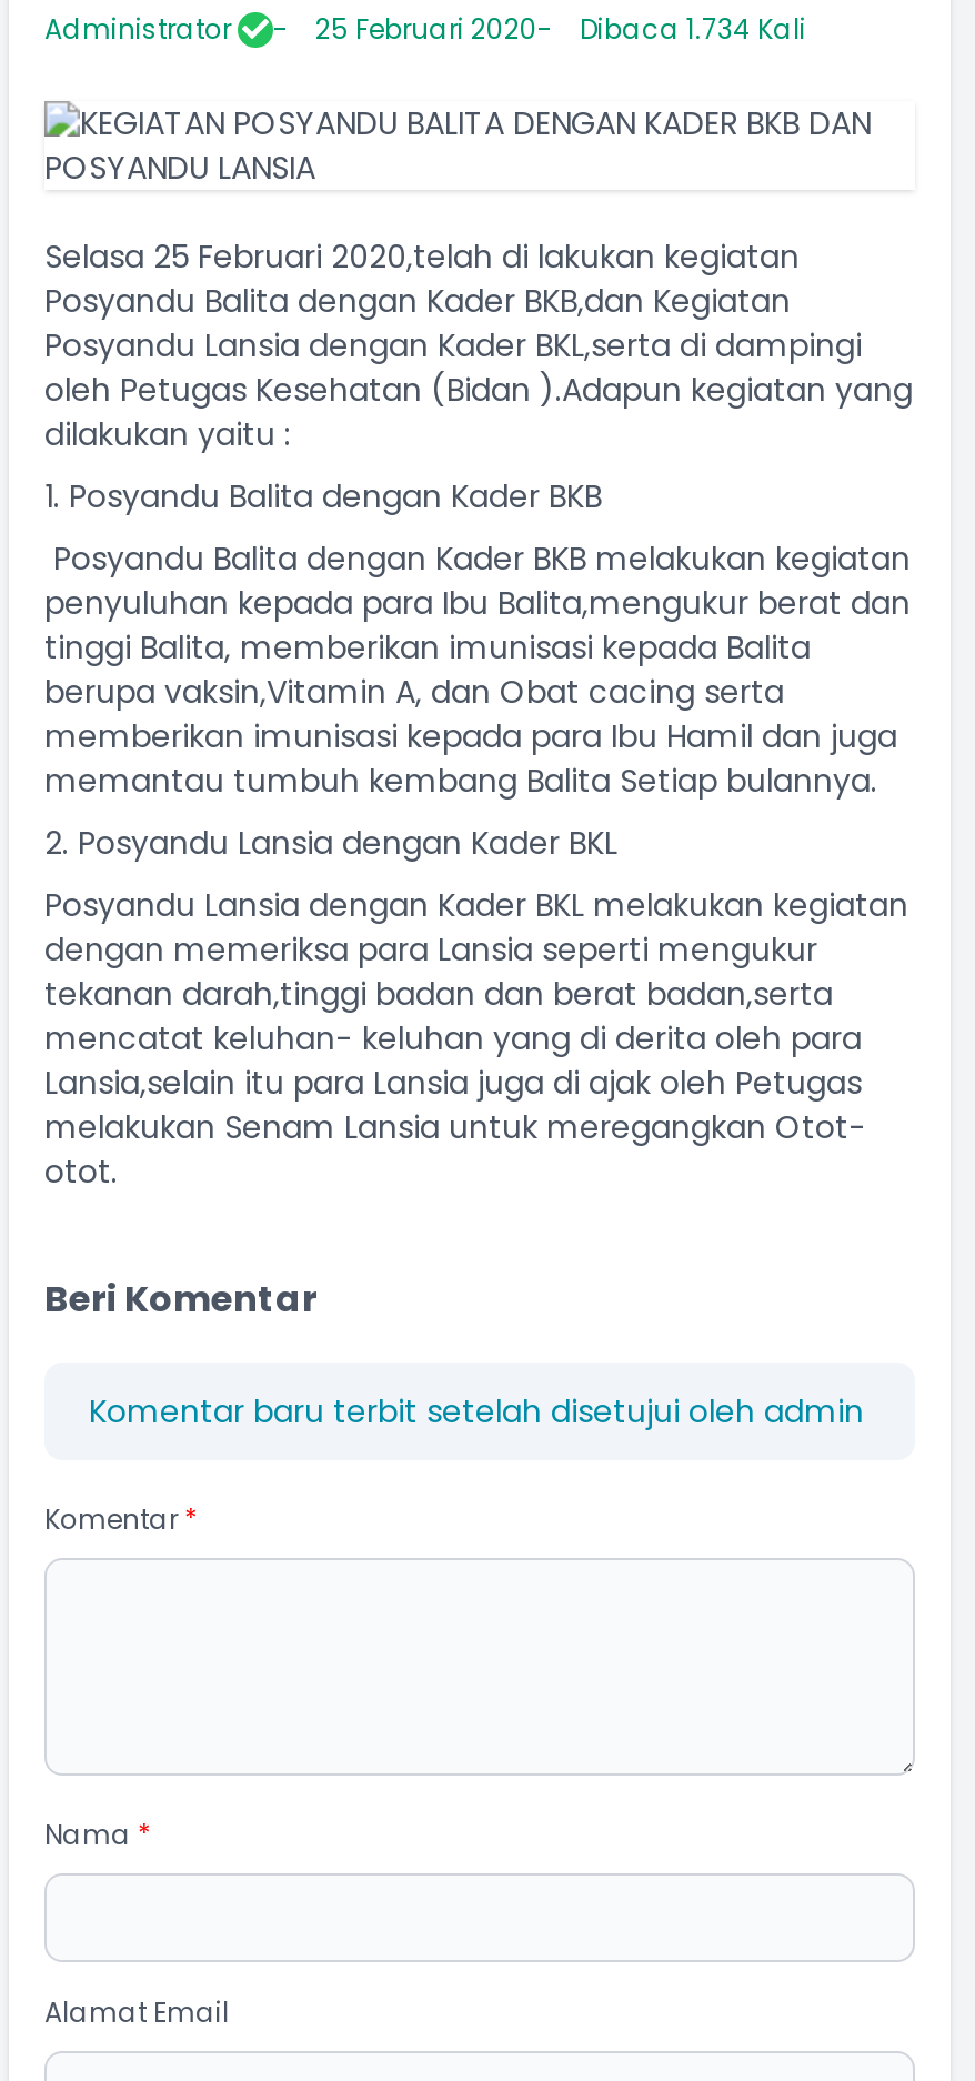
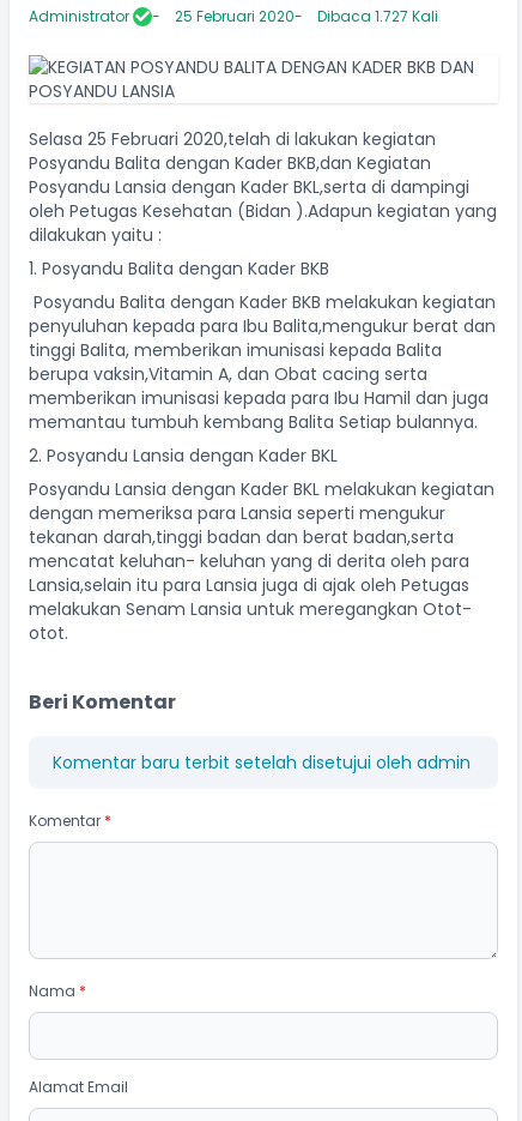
[315,10,806,48] 25 Februari 2020 Dibaca 1.734 Kali -> [175,6,438,26] 25 Februari 2020 Dibaca 1.727 Kali

